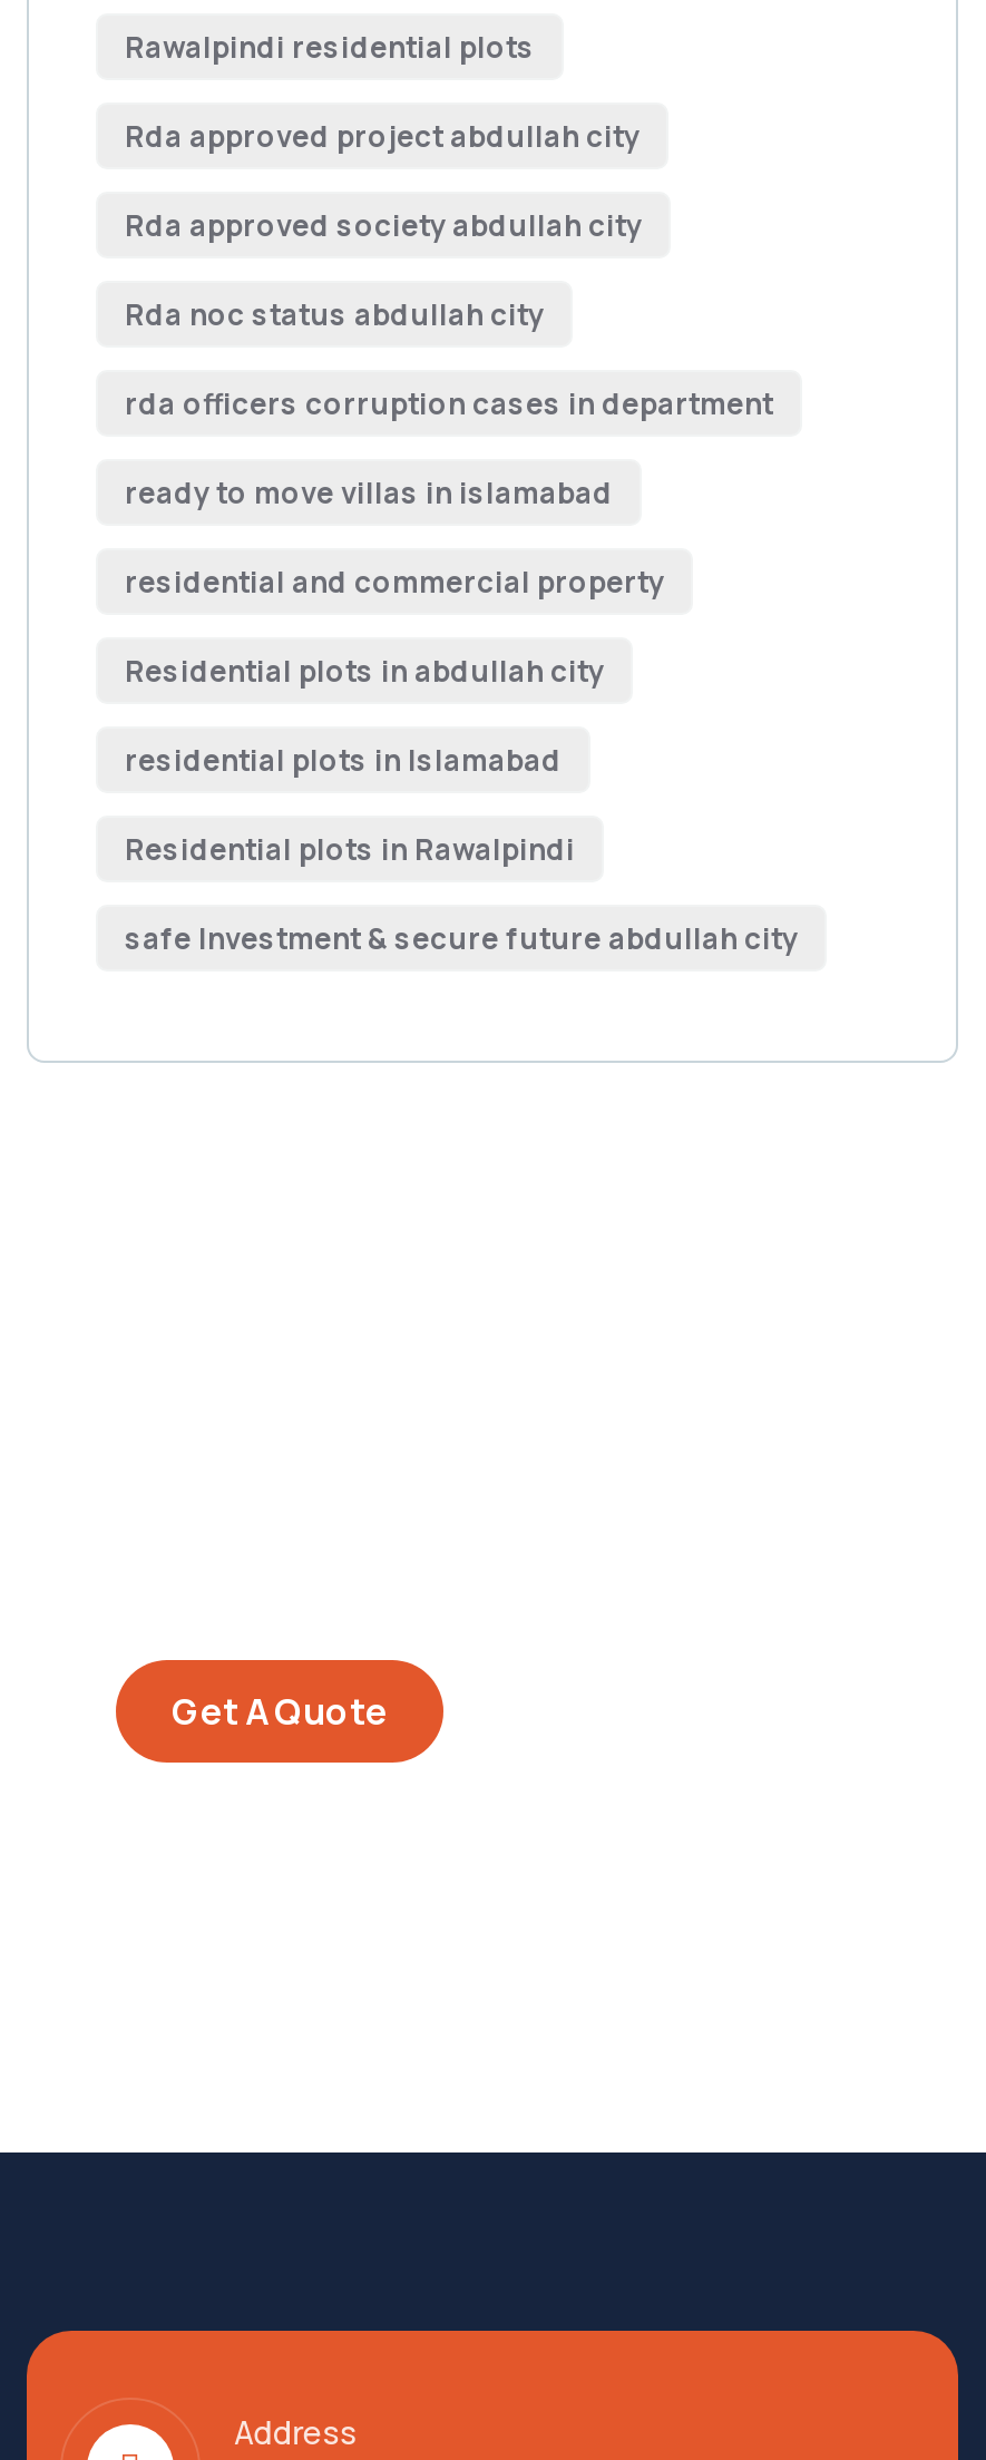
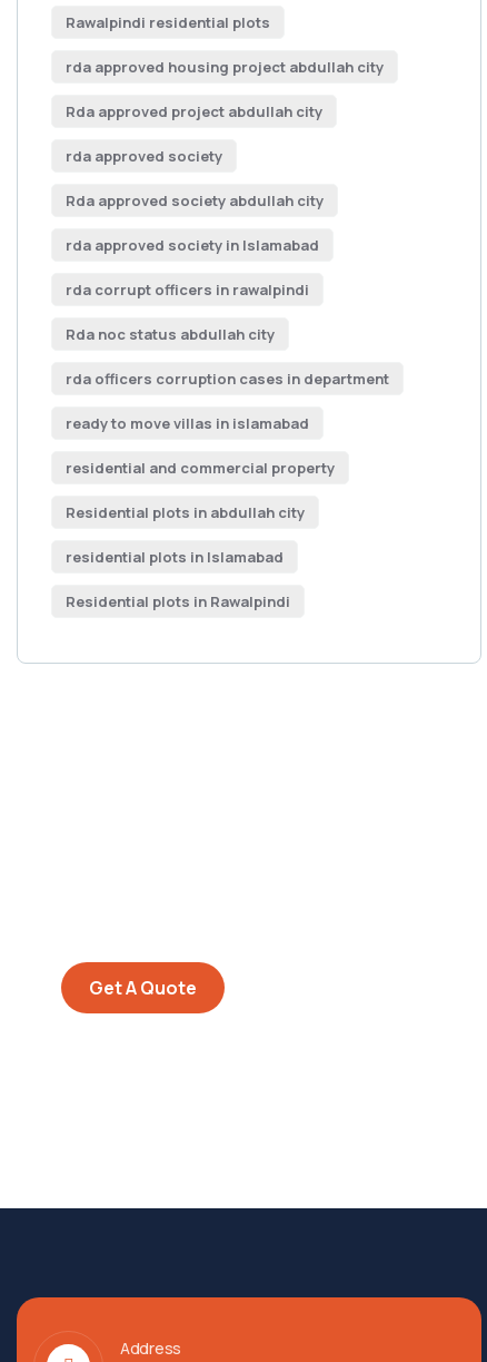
none -> [66,57,384,77] rda approved housing project abdullah city
none -> [66,146,222,166] rda approved society
none -> [66,235,319,300] rda approved society in Islamabad | rda corrupt officers in rawalpindi
moved [125,294,773,869] -> [66,324,389,611]: Rda noc status abdullah city | rda officers corruption cases in department | ready to move villas in islamabad | residential and commercial property | Residential plots in abdullah city | residential plots in Islamabad | Residential plots in Rawalpindi
[125,918,798,958] safe Investment & secure future abdullah city -> none

